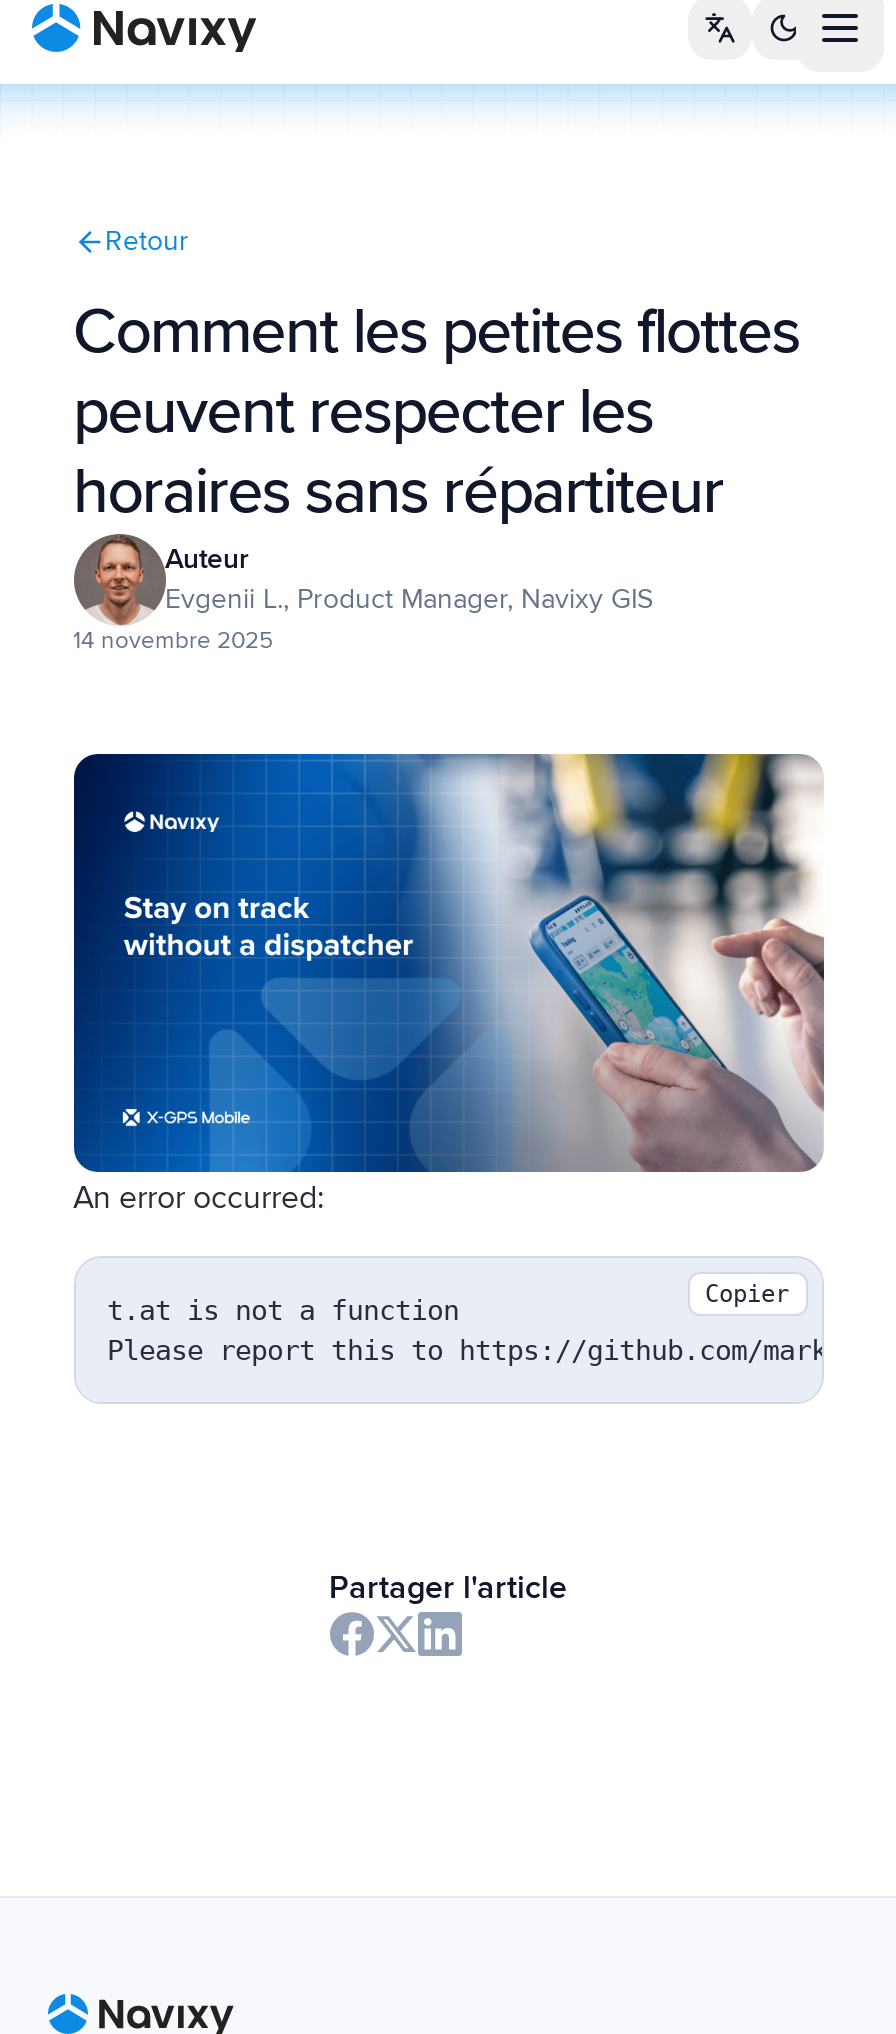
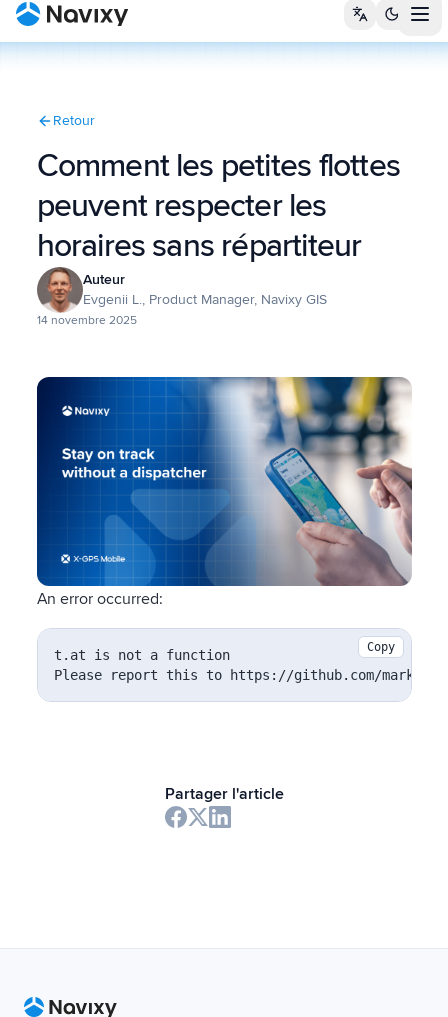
[705,1280,789,1308] Copier -> [366,640,394,654] Copy

